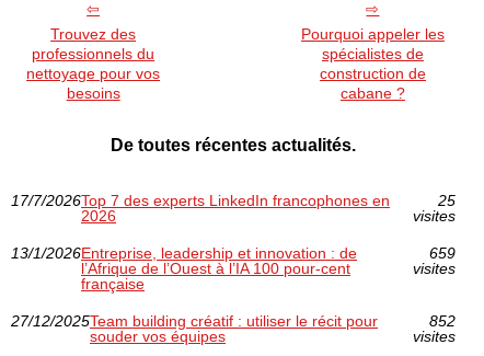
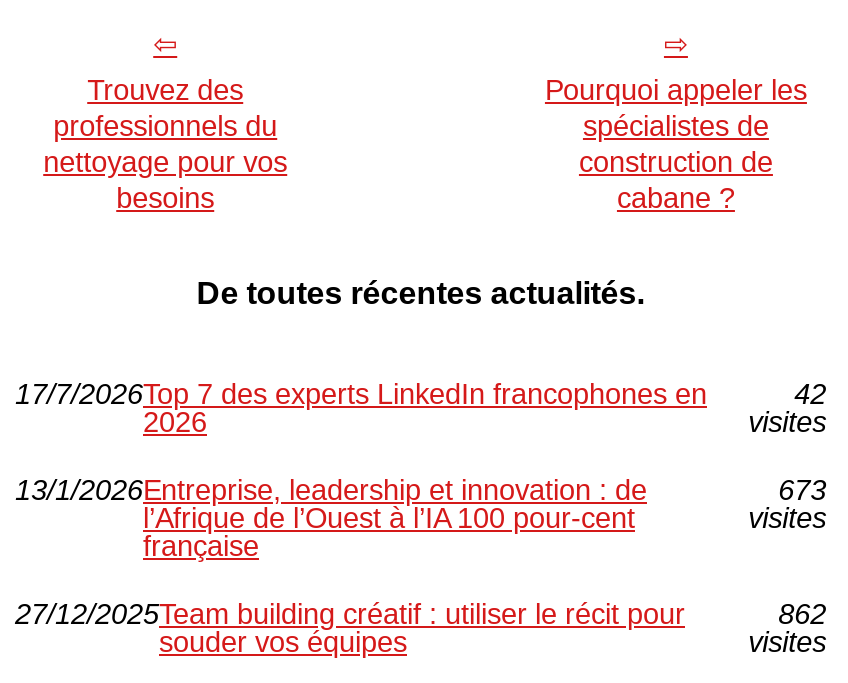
[438,192,455,210] 25 -> [794,379,826,411] 42
[429,245,455,262] 659 -> [778,475,826,507] 673
[429,313,455,330] 852 -> [778,599,826,631] 862

